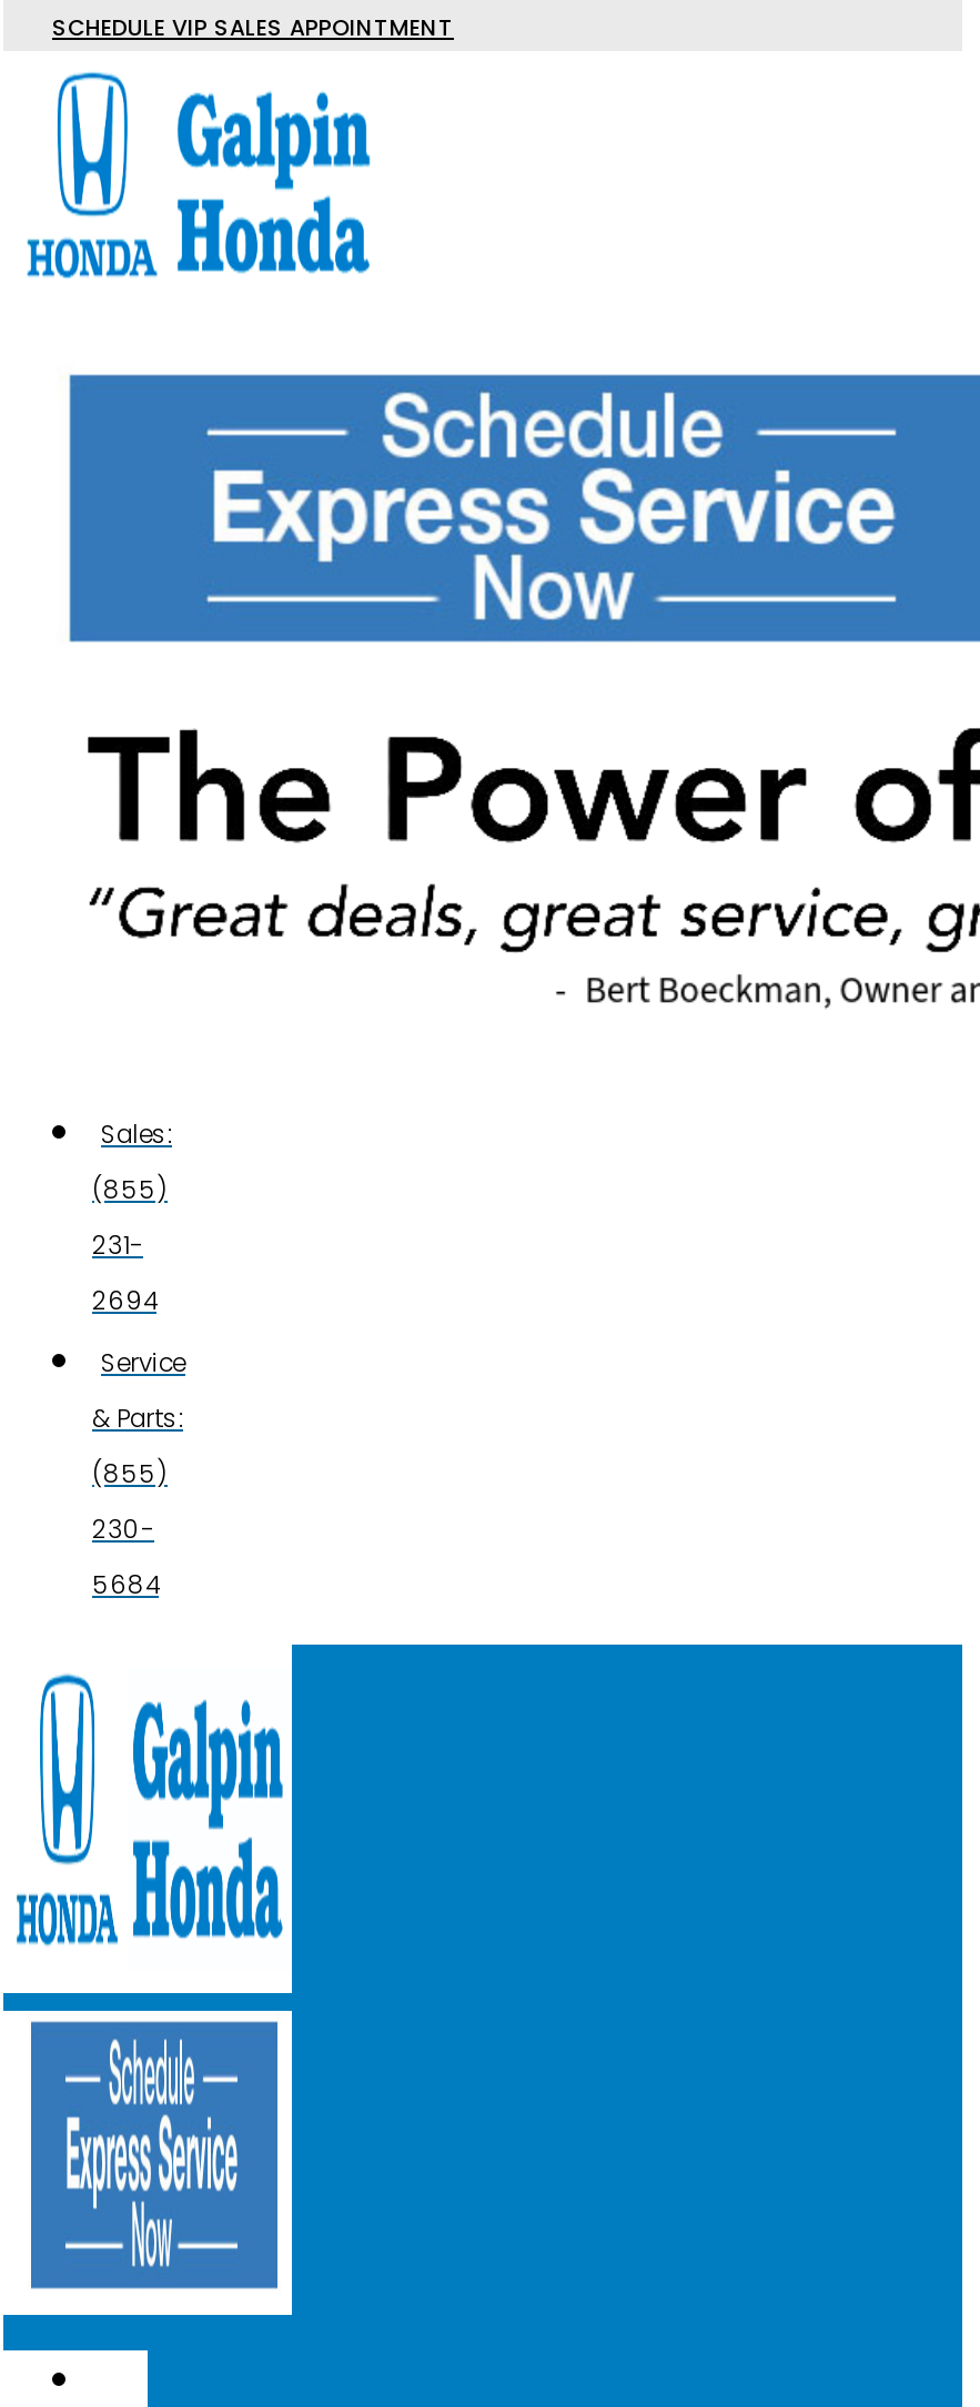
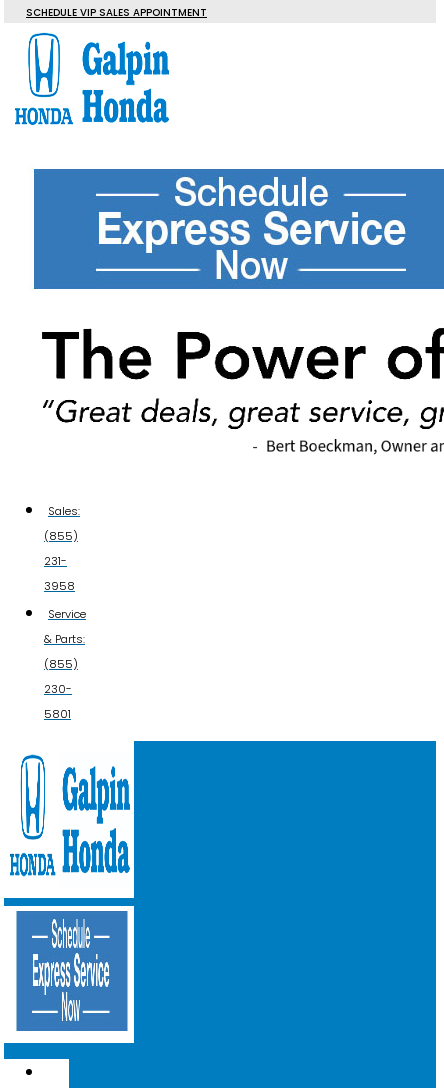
[92,1283,156,1318] 2694 -> [44,578,75,594] 3958
[92,1567,159,1602] 5684 -> [44,706,71,722] 5801

